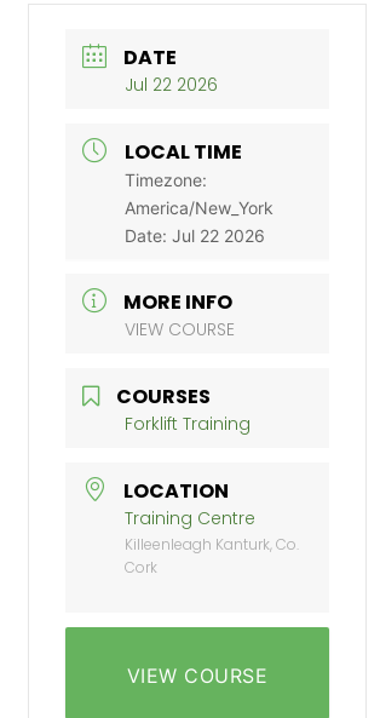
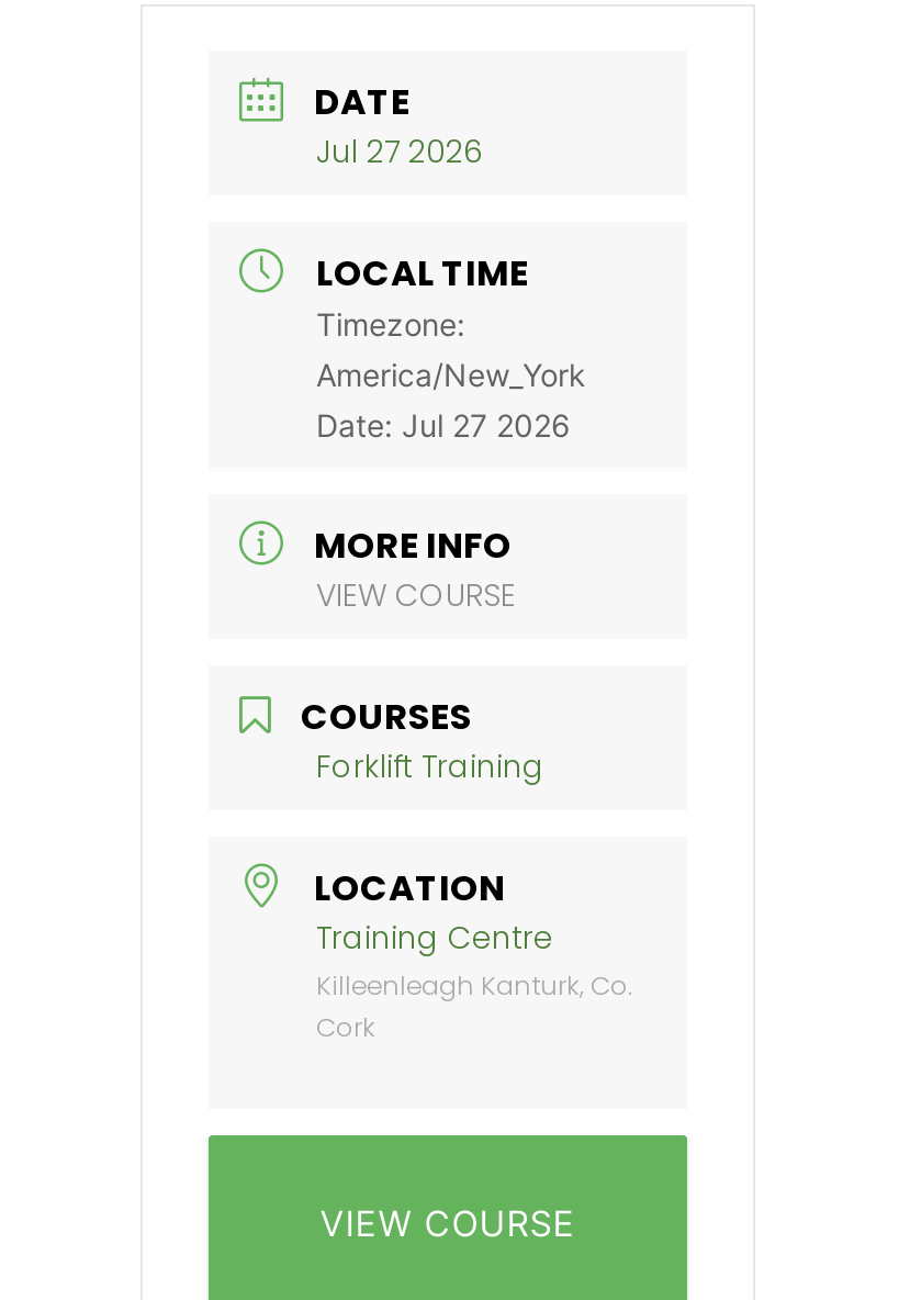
[125,72,218,97] Jul 22 2026 -> [316,129,483,173] Jul 27 2026
[125,225,265,246] Date: Jul 22 2026 -> [316,406,571,443] Date: Jul 27 2026

